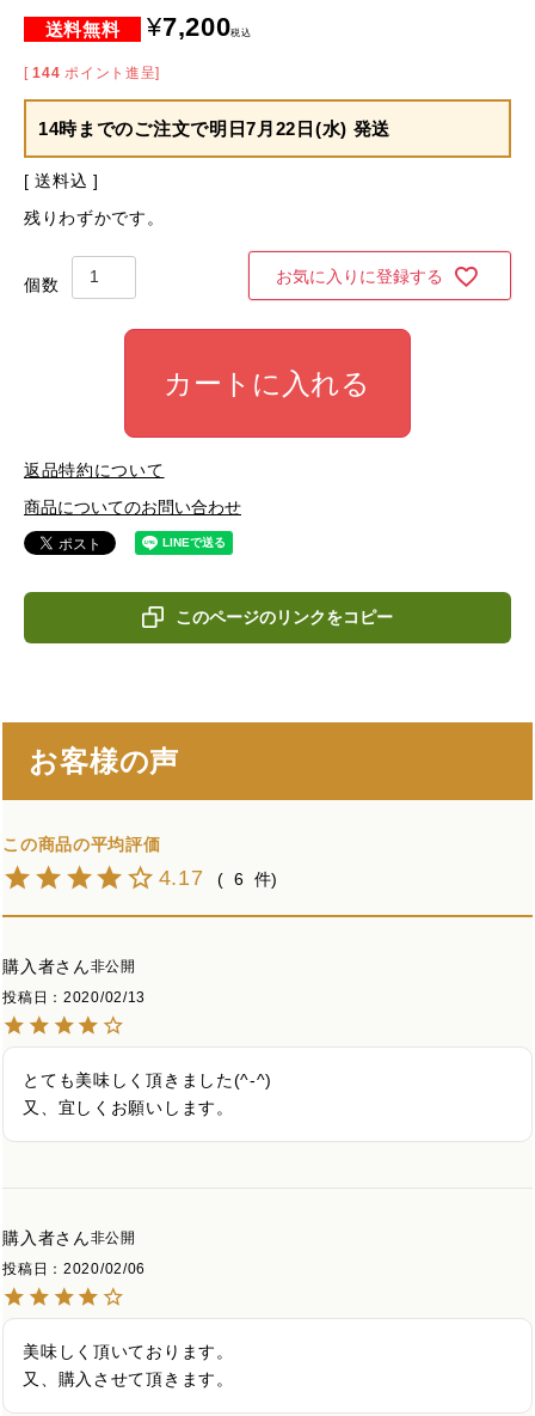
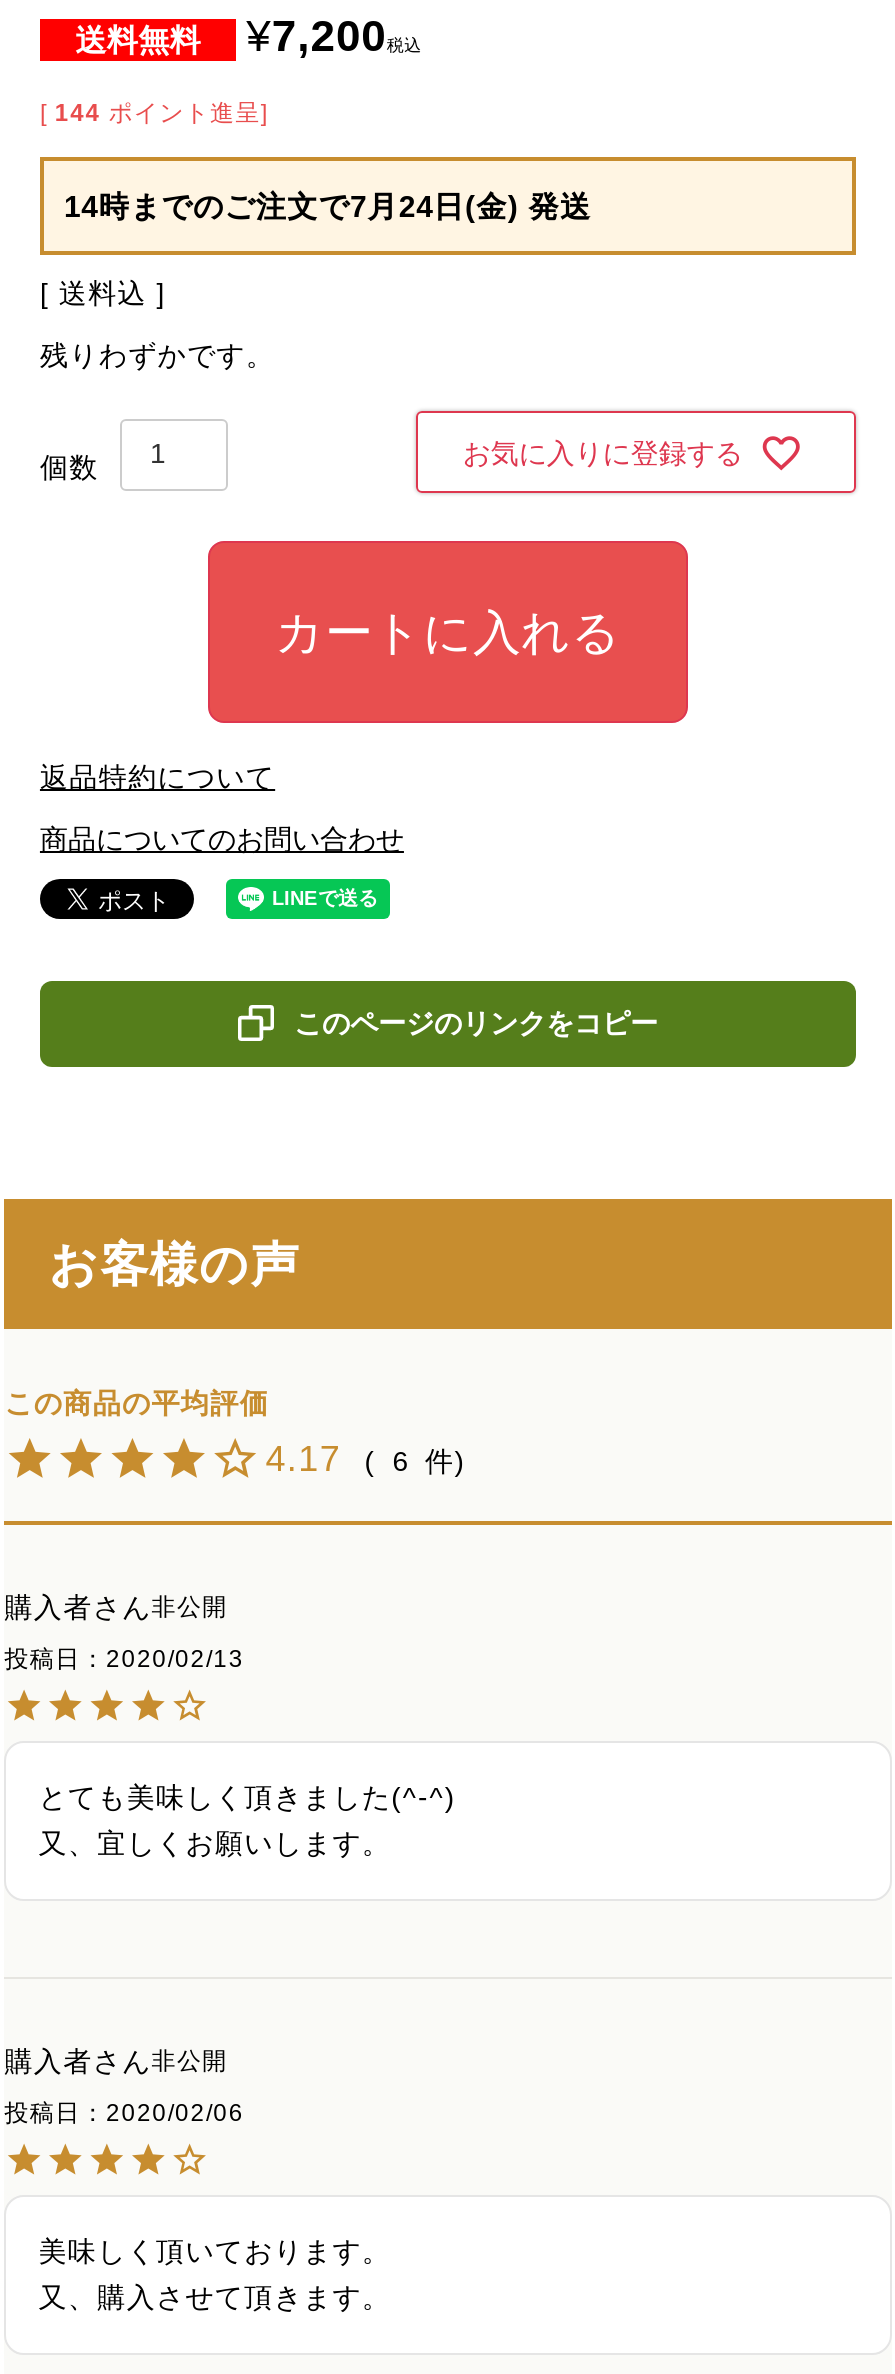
[38,119,391,139] 14時までのご注文で明日7月22日(水) 発送 -> [64,190,591,224] 14時までのご注文で7月24日(金) 発送

